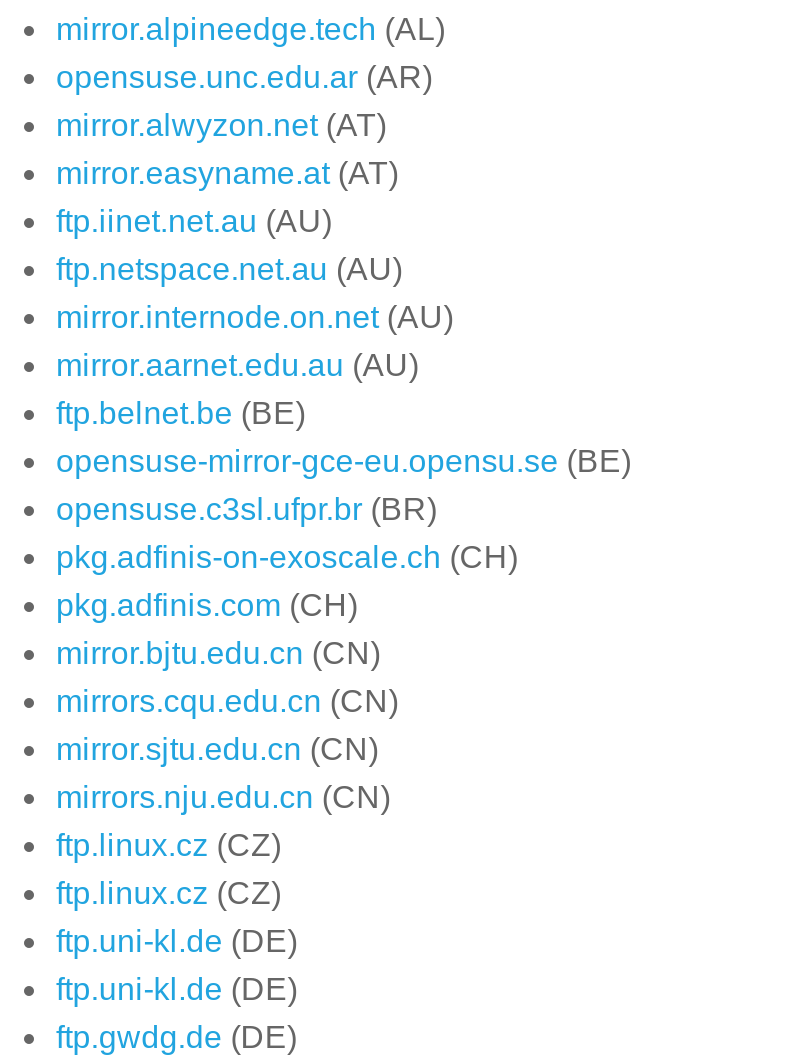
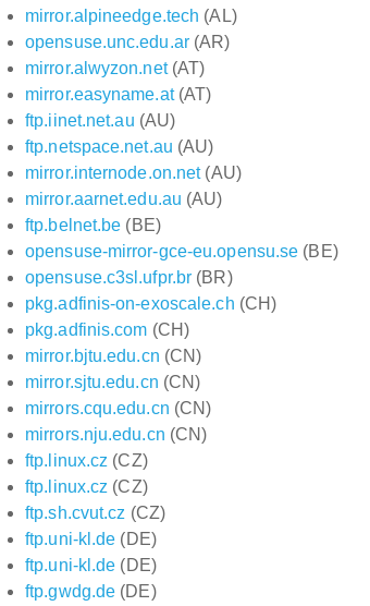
moved [56,684,399,718] -> [25,399,211,417]: mirrors.cqu.edu.cn (CN)
moved [56,732,379,766] -> [25,373,201,391]: mirror.sjtu.edu.cn (CN)
none -> [25,504,165,522] ftp.sh.cvut.cz (CZ)

